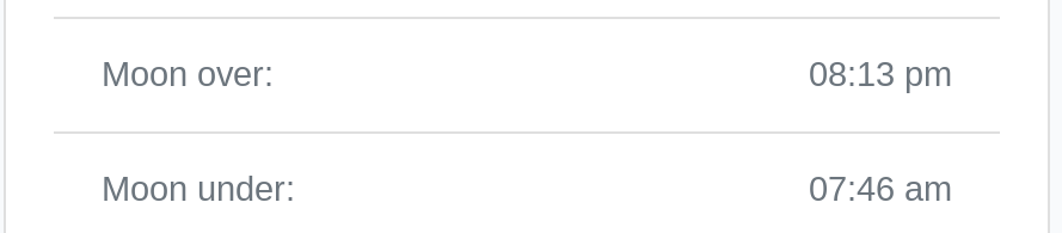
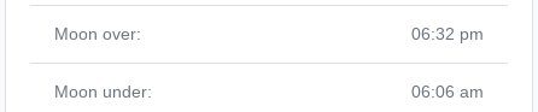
[809,54,952,92] 08:13 pm -> [411,24,484,43] 06:32 pm
[809,169,952,207] 07:46 am -> [411,82,484,101] 06:06 am

